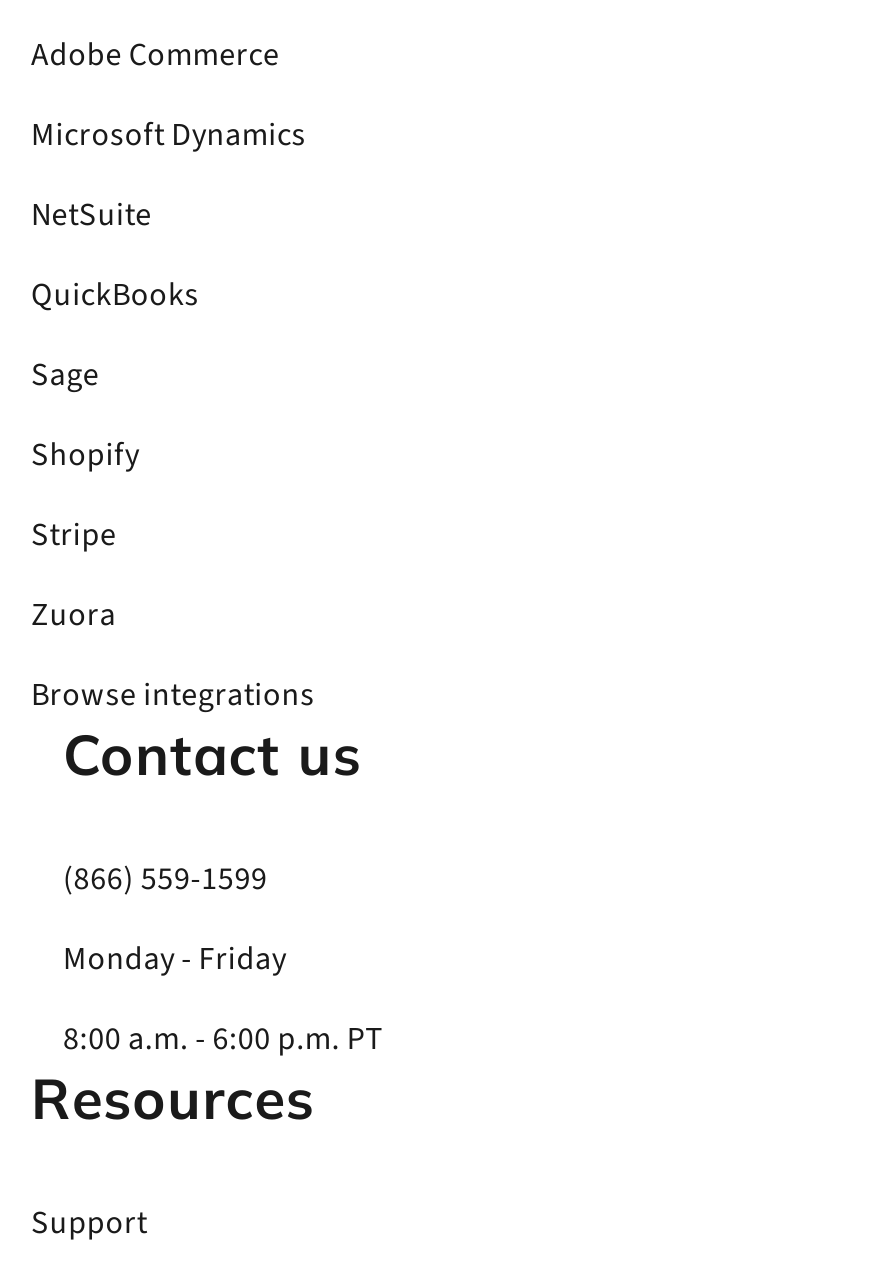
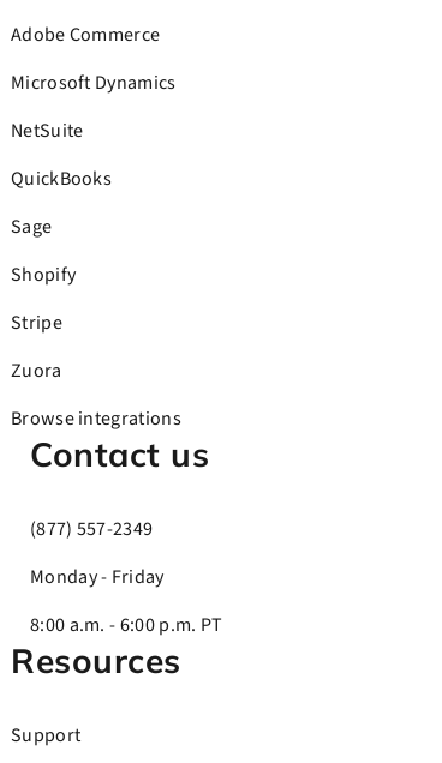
[63,857,268,901] (866) 559-1599 -> [30,516,153,542] (877) 557-2349

